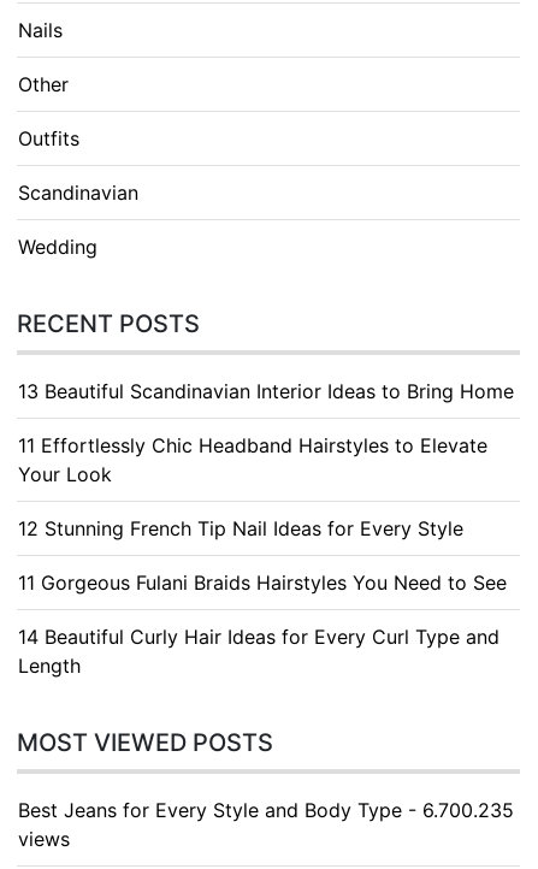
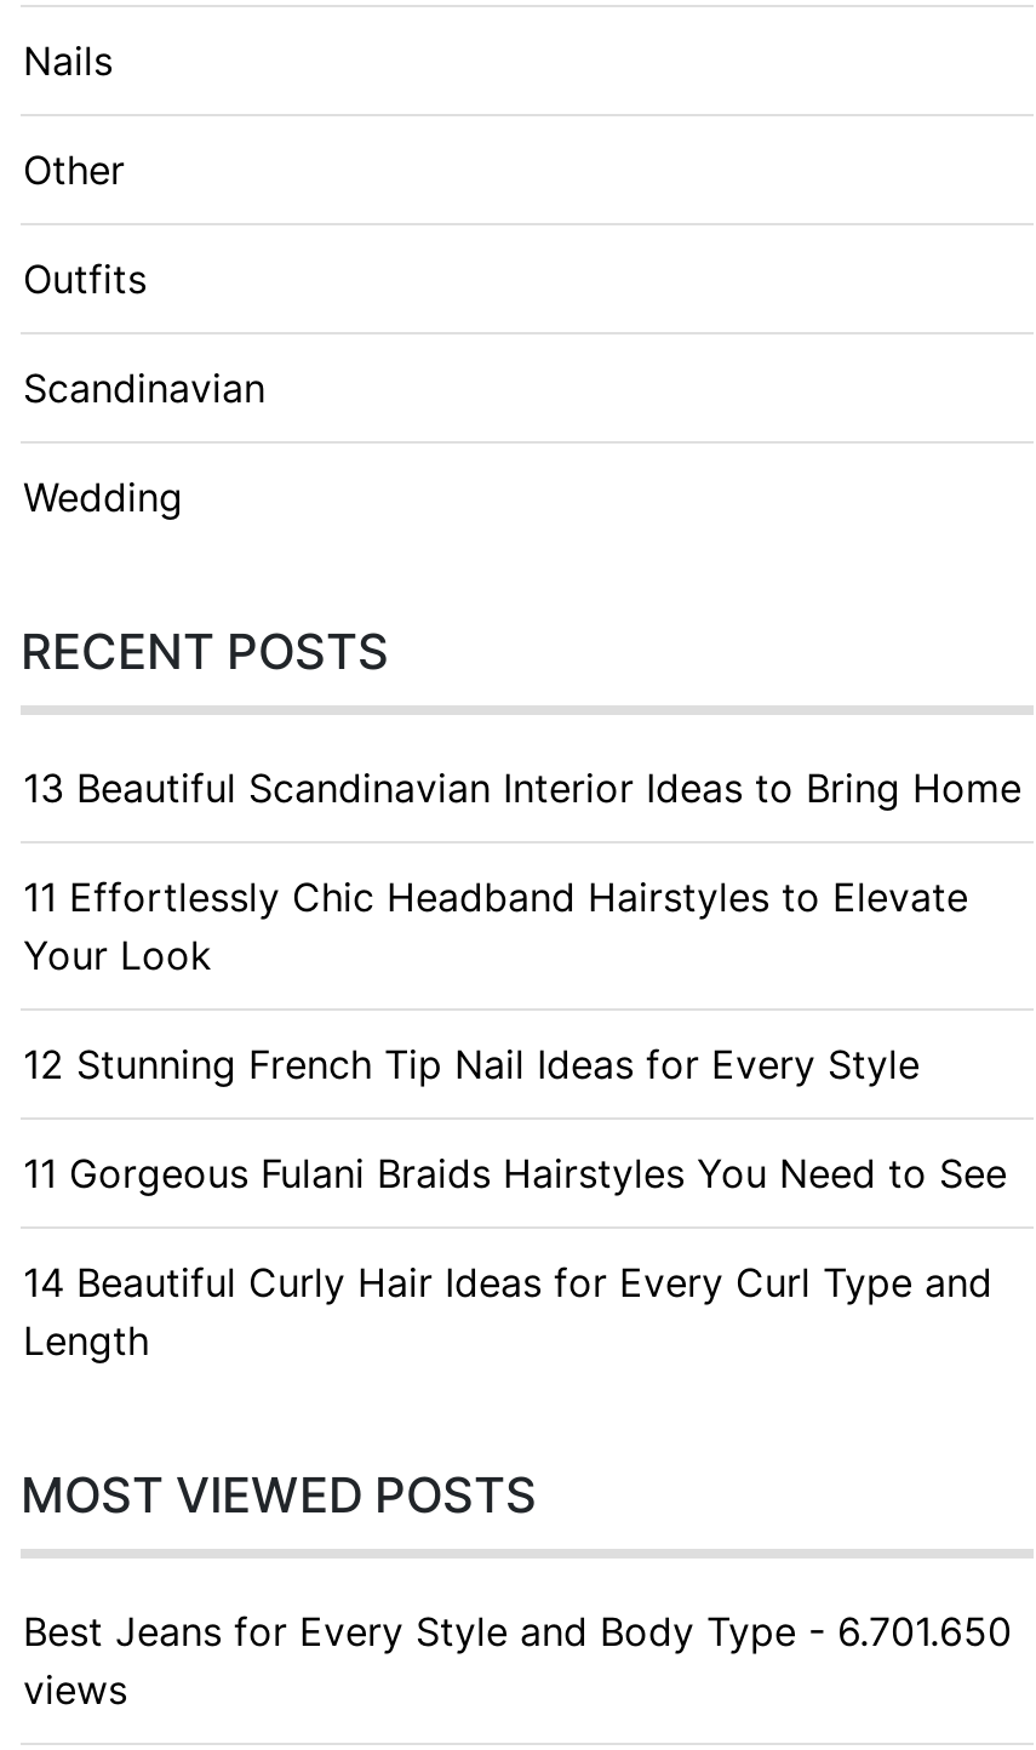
[18,798,514,822] Best Jeans for Every Style and Body Type - 6.700.235 -> [23,1607,1012,1655] Best Jeans for Every Style and Body Type - 6.701.650

